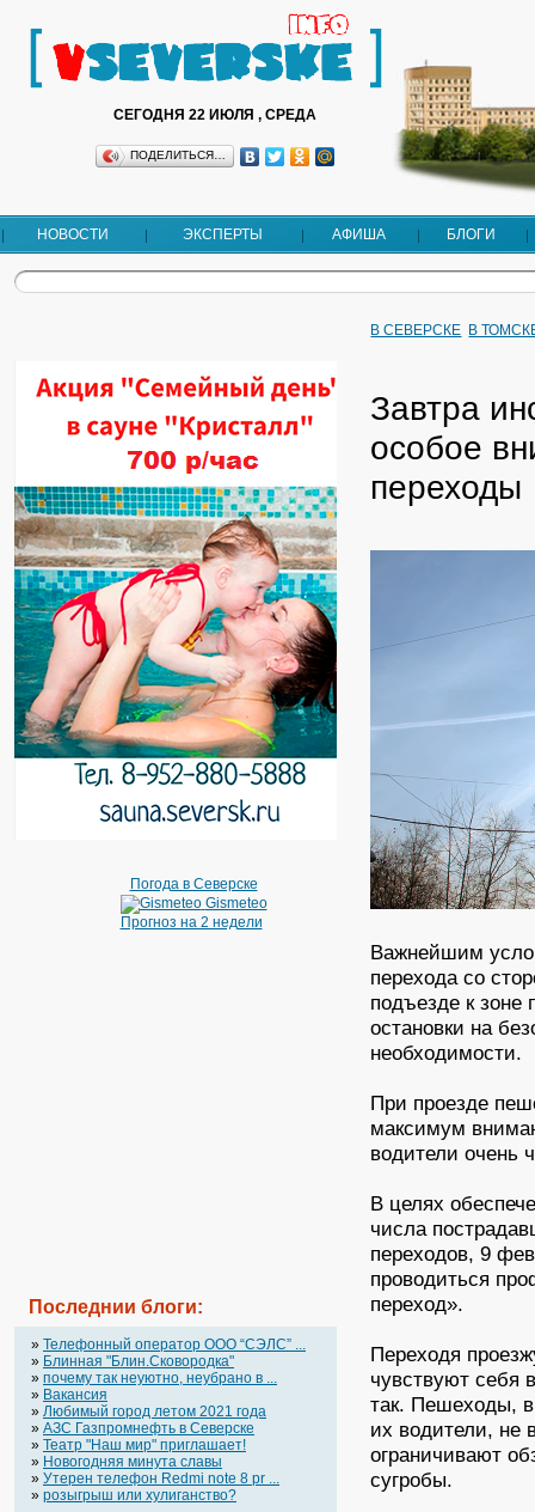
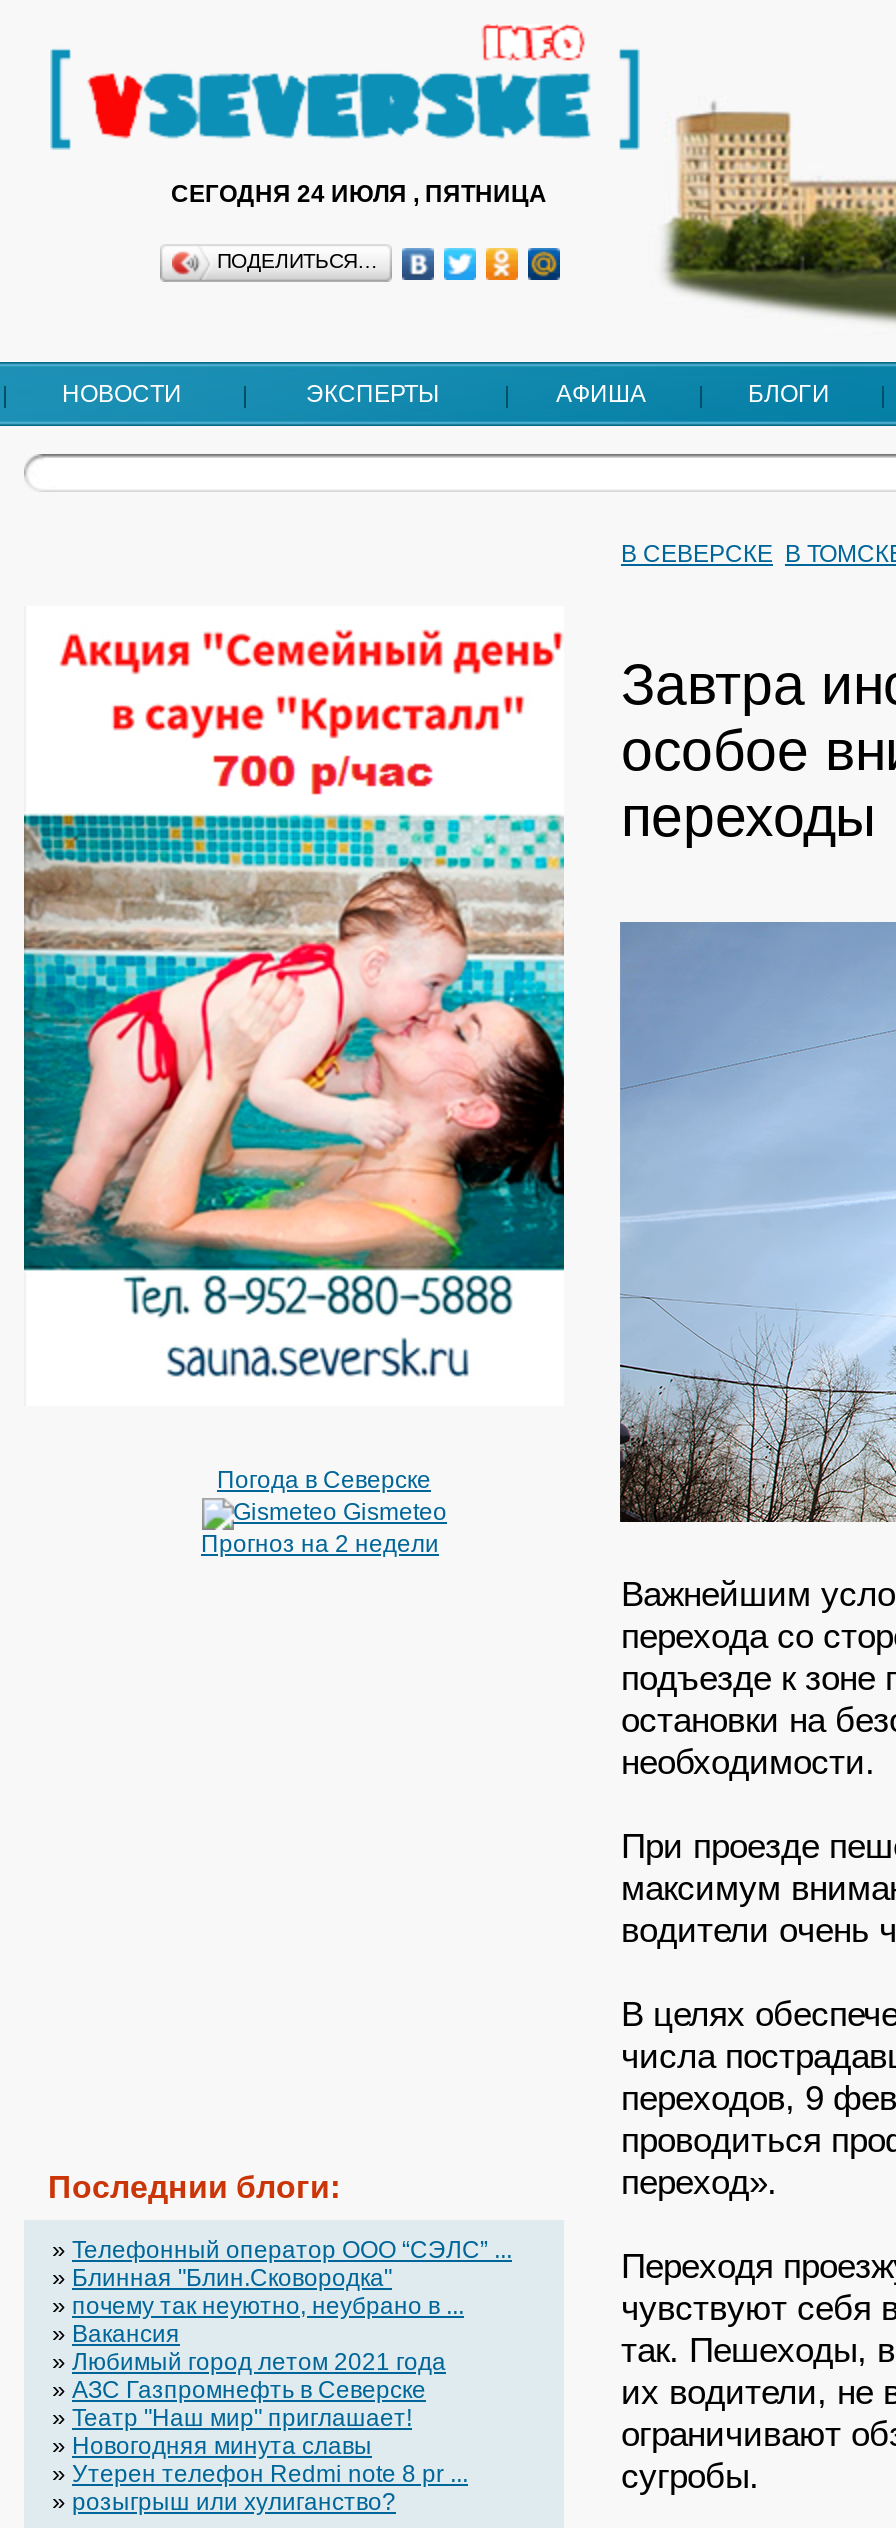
[113,106,316,123] СЕГОДНЯ 22 ИЮЛЯ , СРЕДА -> [171,180,547,208] СЕГОДНЯ 24 ИЮЛЯ , ПЯТНИЦА

